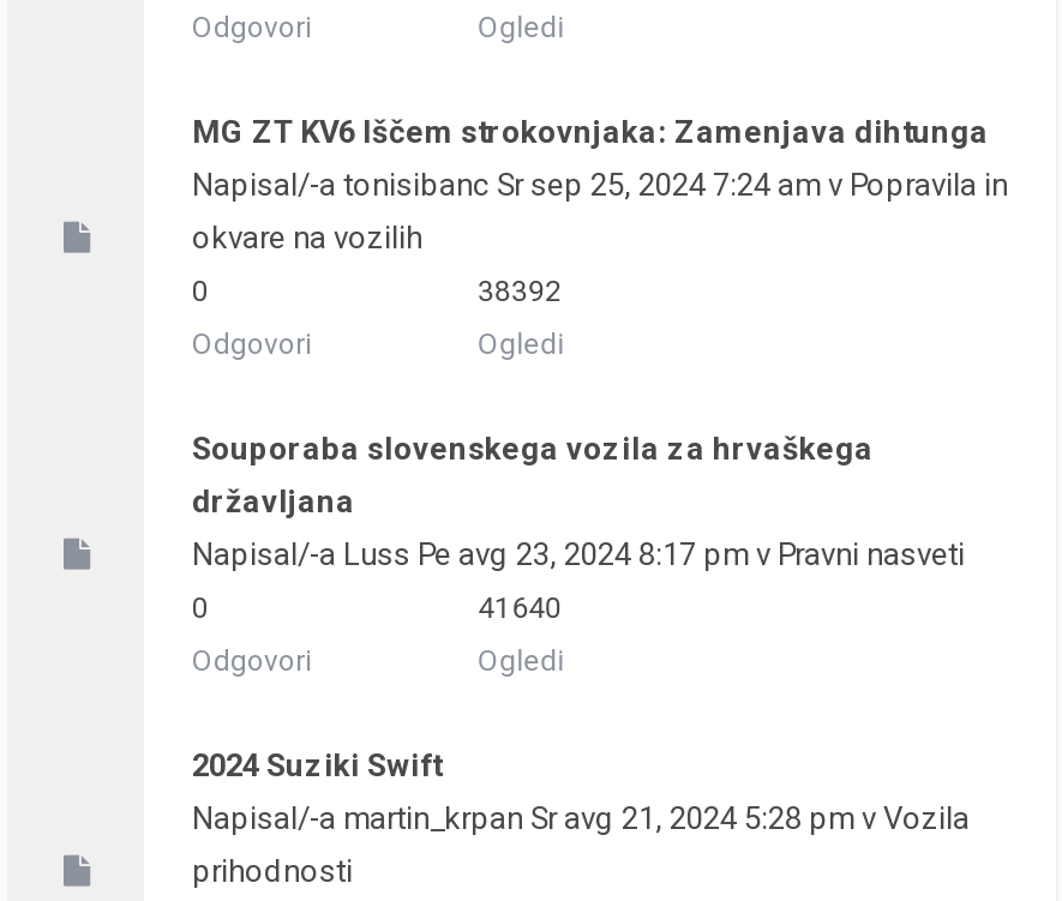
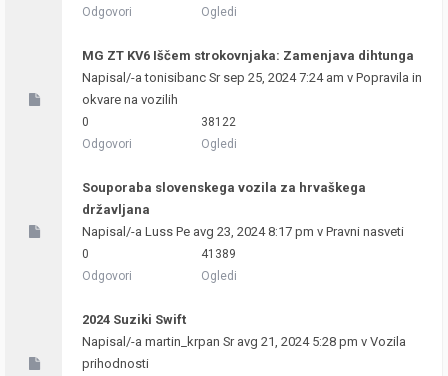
[478,275,562,308] 38392 -> [201,115,236,129] 38122
[478,591,562,625] 41640 -> [201,247,236,261] 41389

